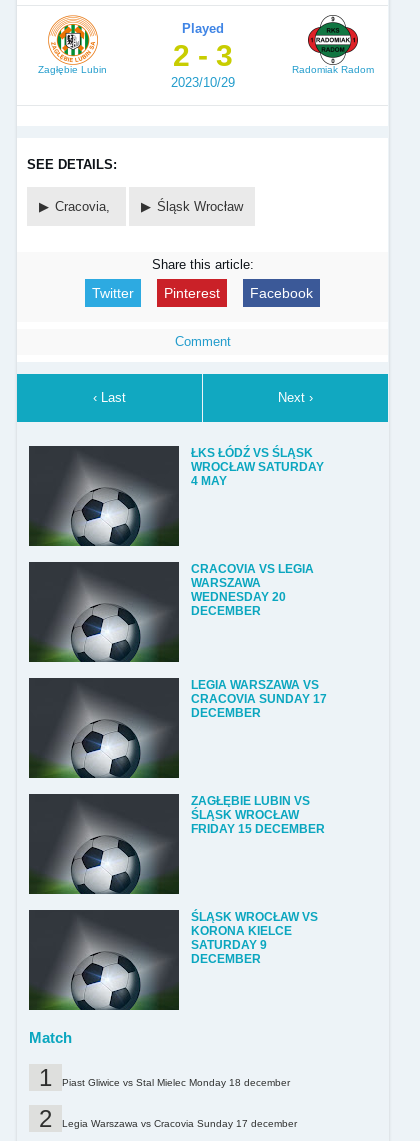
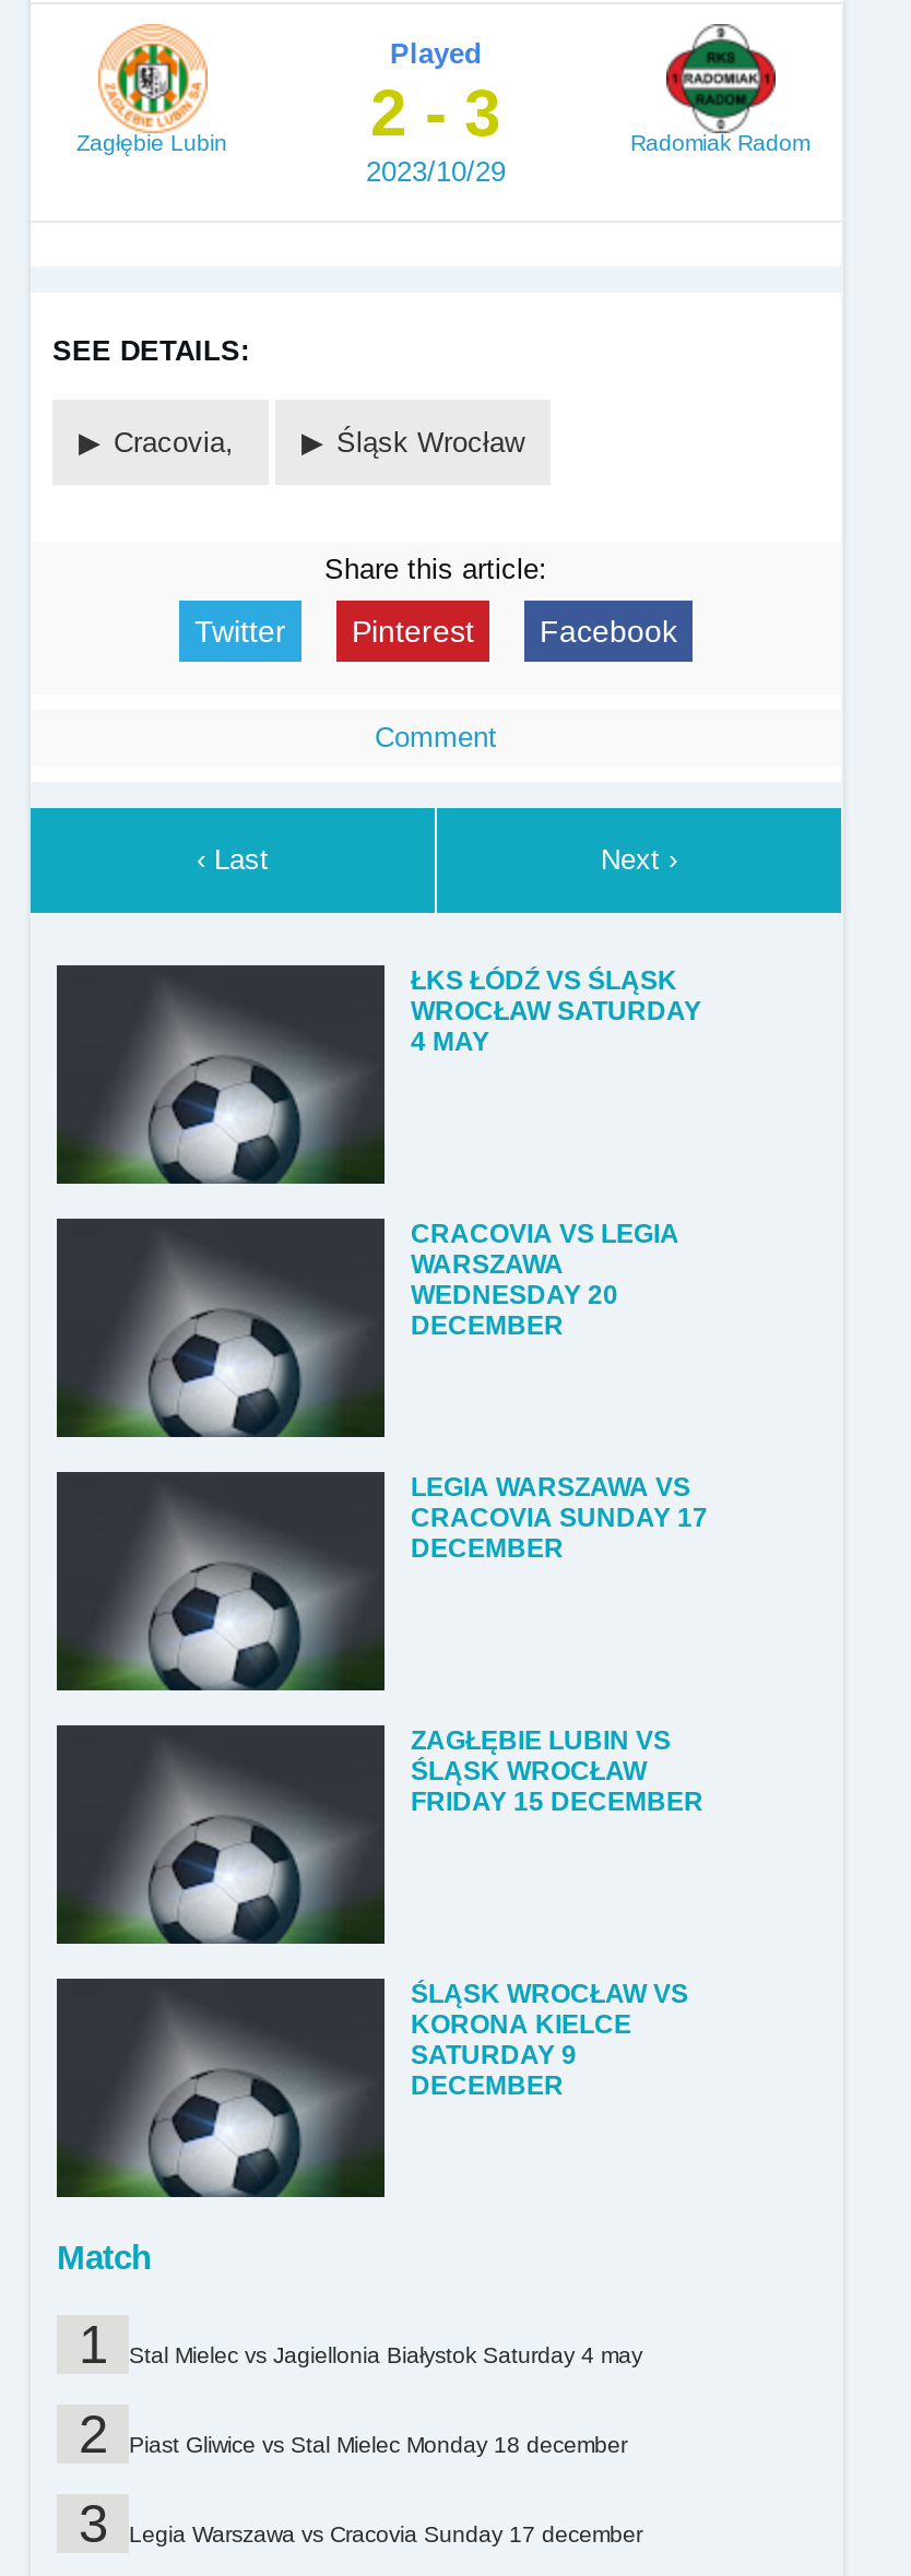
none -> [129,2343,642,2367] Stal Mielec vs Jagiellonia Białystok Saturday 4 may

